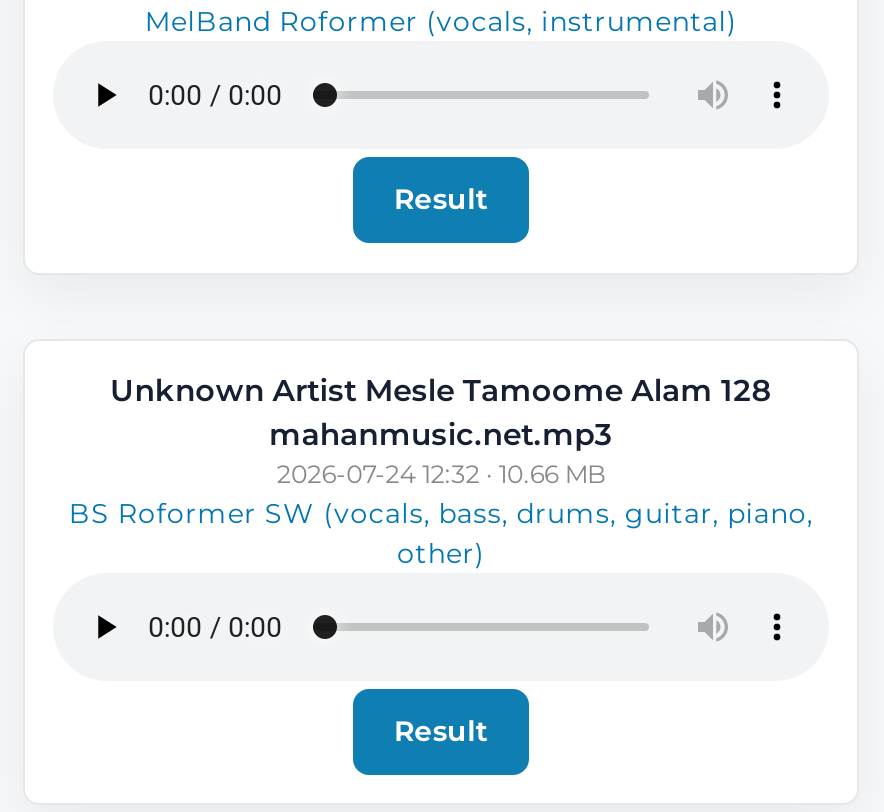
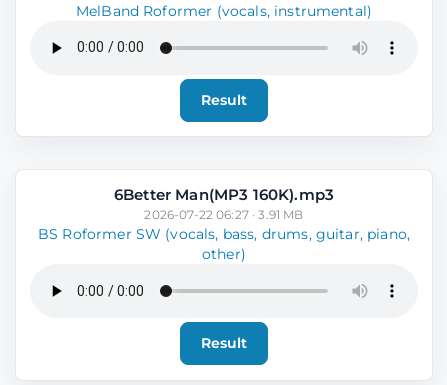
[110,371,772,489] Unknown Artist Mesle Tamoome Alam 128 | mahanmusic.net.mp3 | 2026-07-24 12:32 · 10.66 MB -> [114,185,334,222] 6Better Man(MP3 160K).mp3 | 2026-07-22 06:27 · 3.91 MB

